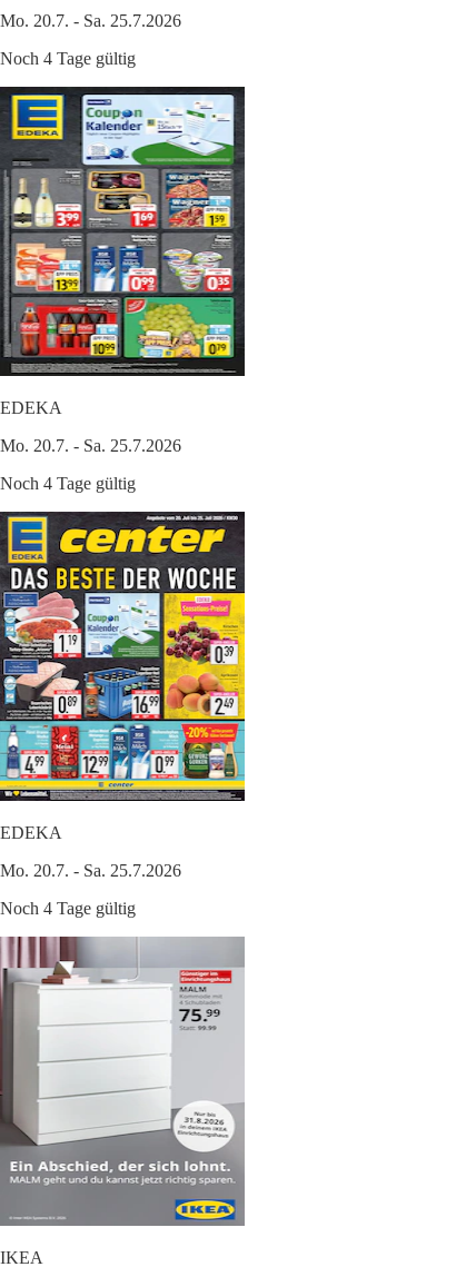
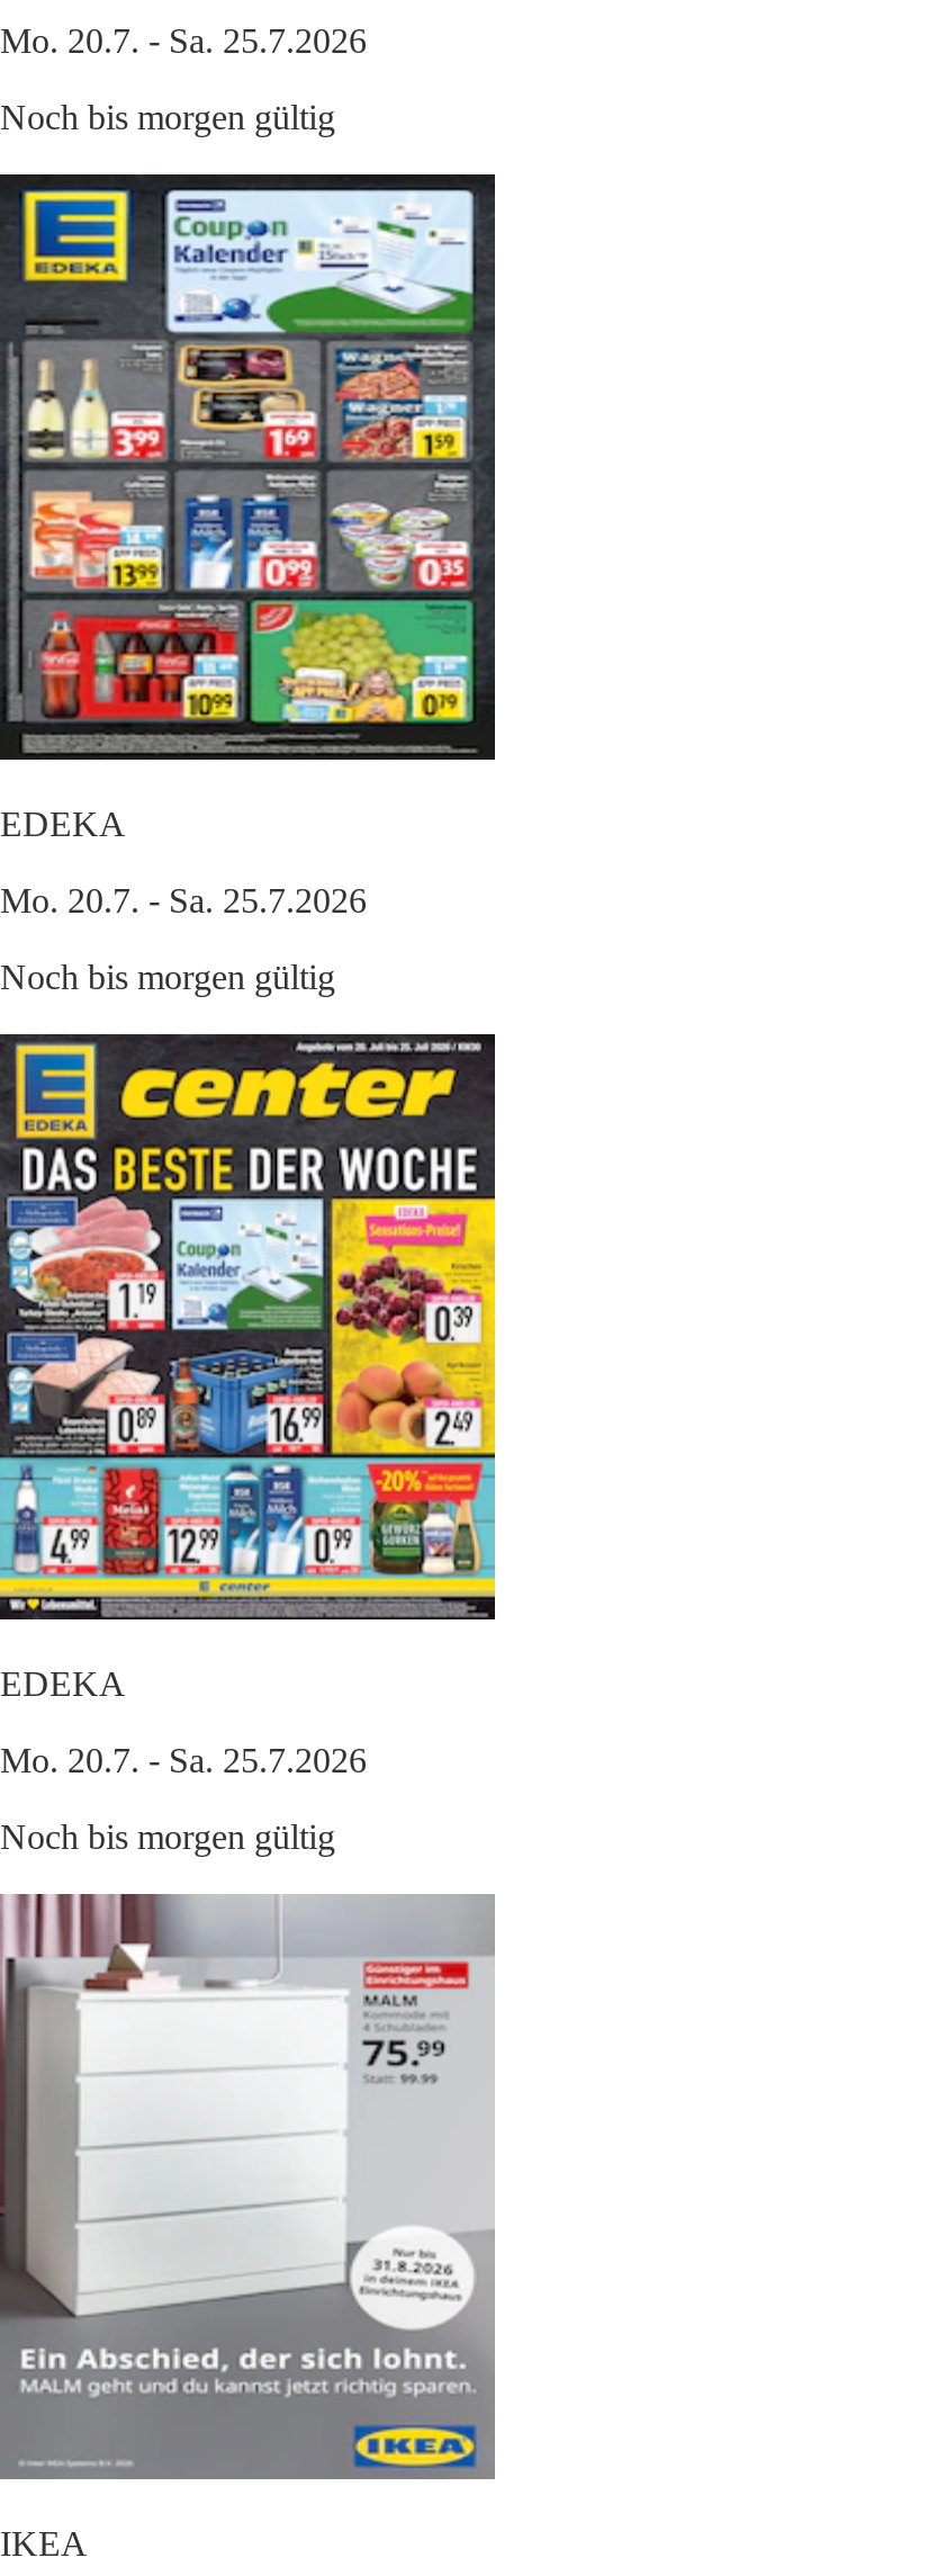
[0,49,136,68] Noch 4 Tage gültig -> [0,98,335,136] Noch bis morgen gültig
[0,474,136,493] Noch 4 Tage gültig -> [0,958,335,996] Noch bis morgen gültig
[0,899,136,918] Noch 4 Tage gültig -> [0,1817,335,1856] Noch bis morgen gültig

